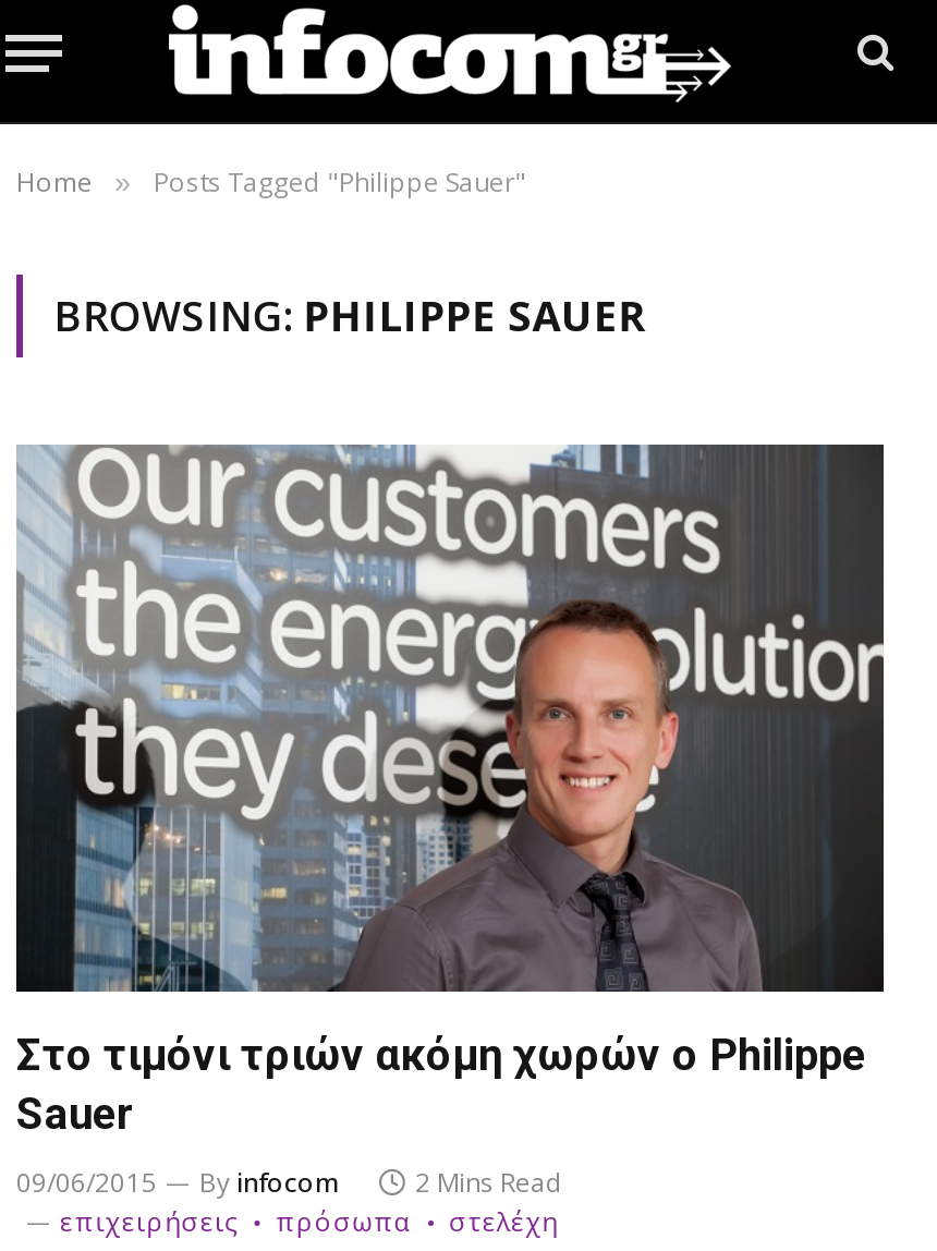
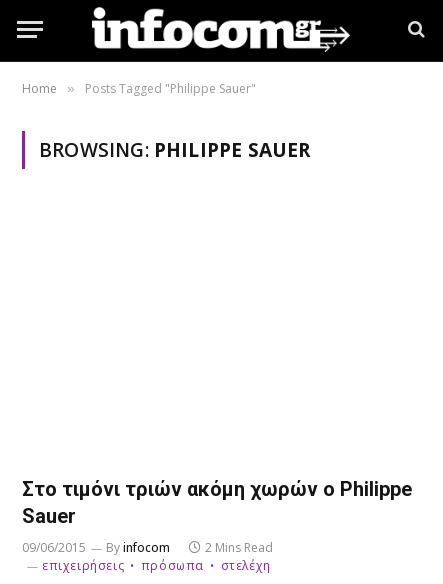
[14,442,886,994] [image] -> none

